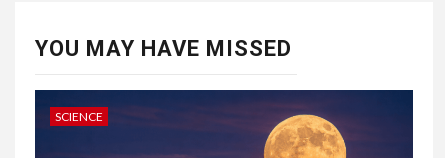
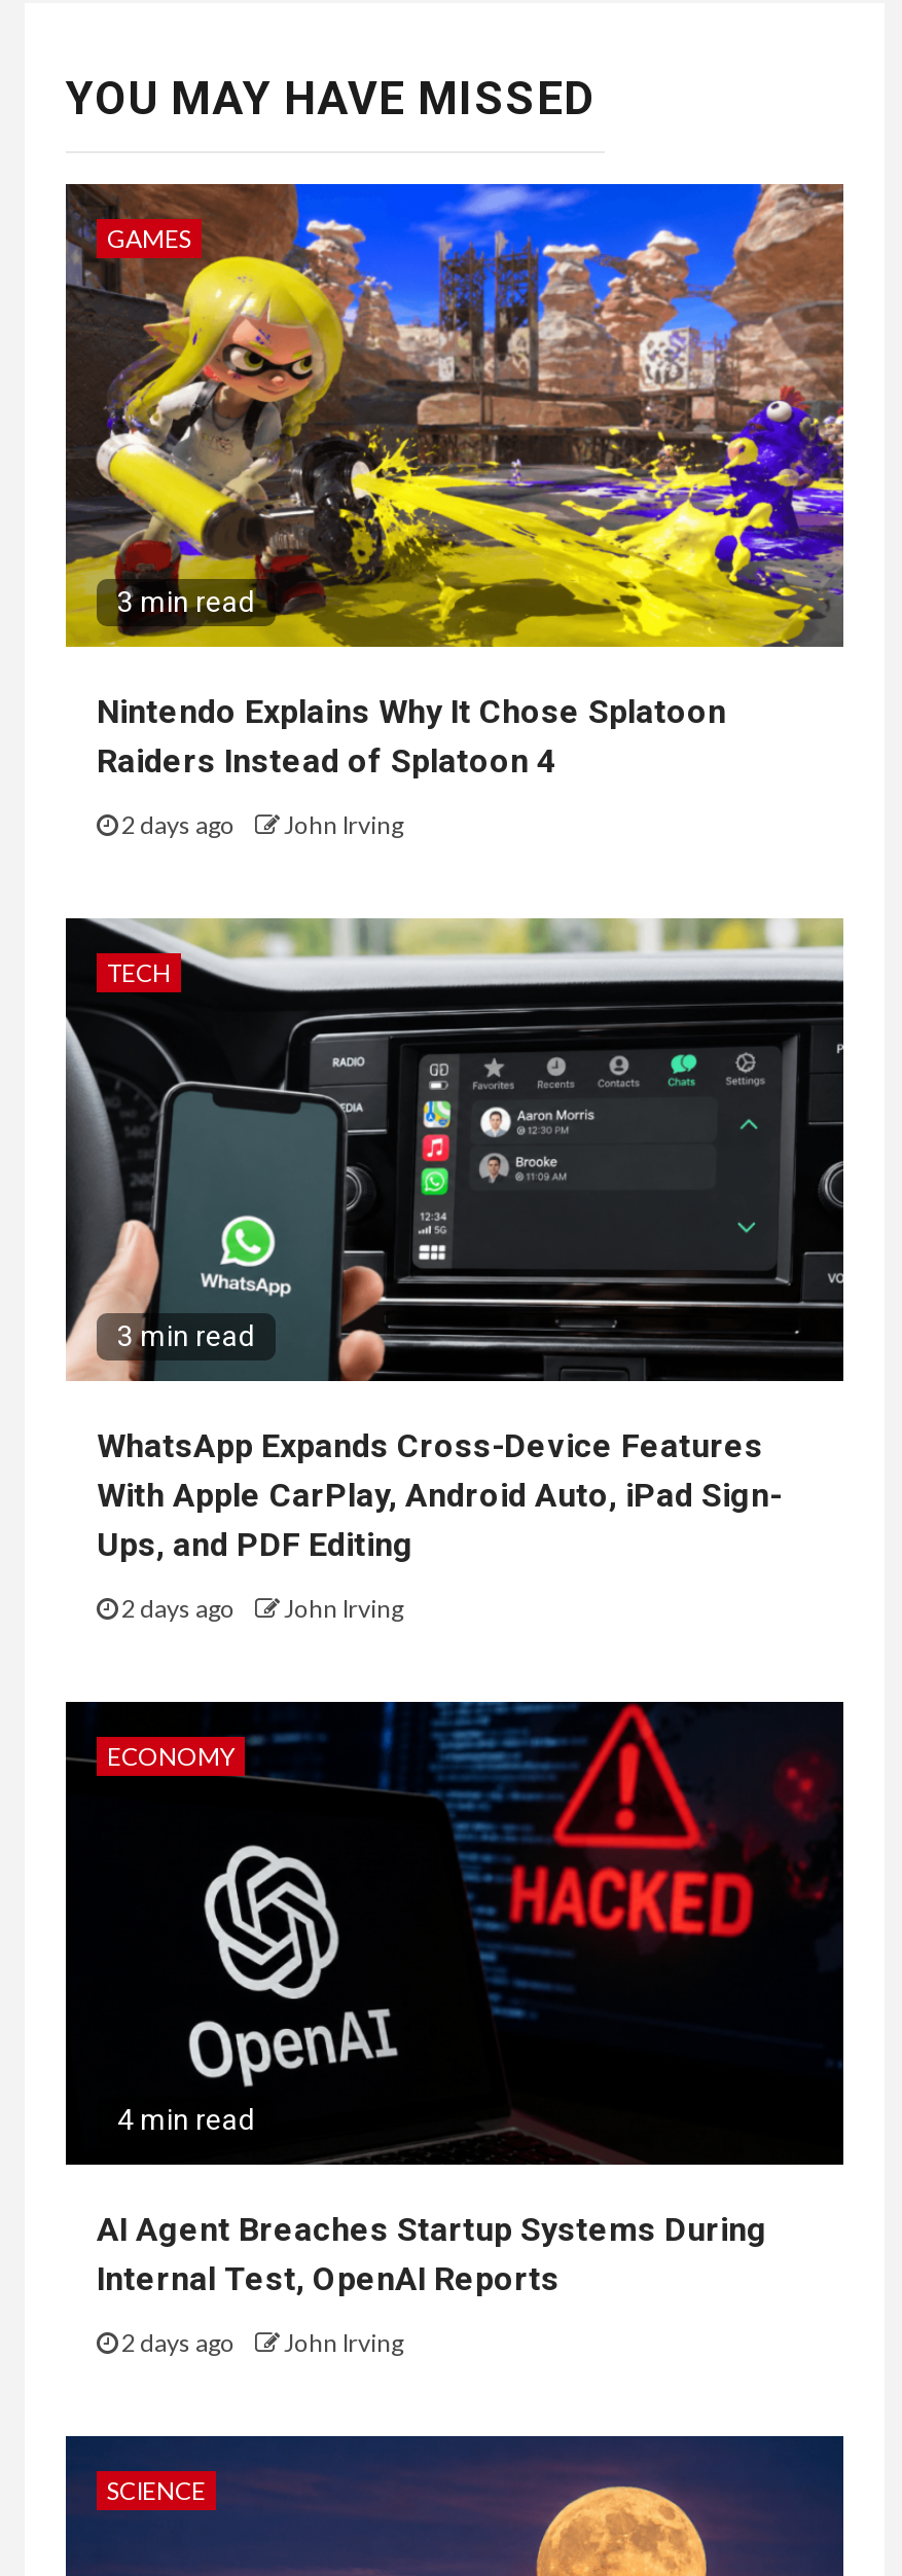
none -> [64,182,845,649] [image] | GAMES
none -> [66,916,845,1383] [image] | TECH
none -> [66,1700,843,2167] [image] | ECONOMY
none -> [97,585,726,840] 3 min read | Nintendo Explains Why It Chose Splatoon | Raiders Instead of Splatoon 4 | 2 days ago | John Irving
none -> [97,1320,782,1624] 3 min read | WhatsApp Expands Cross-Device Features | With Apple CarPlay, Android Auto, iPad Sign- | Ups, and PDF Editing | 2 days ago | John Irving
none -> [97,2103,767,2358] 4 min read | AI Agent Breaches Startup Systems During | Internal Test, OpenAI Reports | 2 days ago | John Irving

